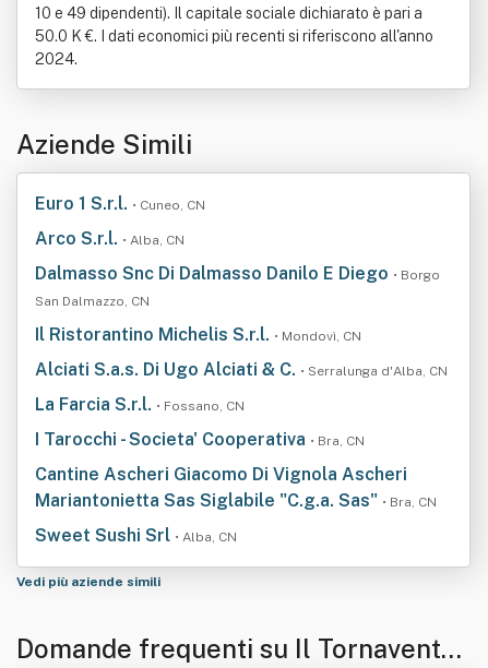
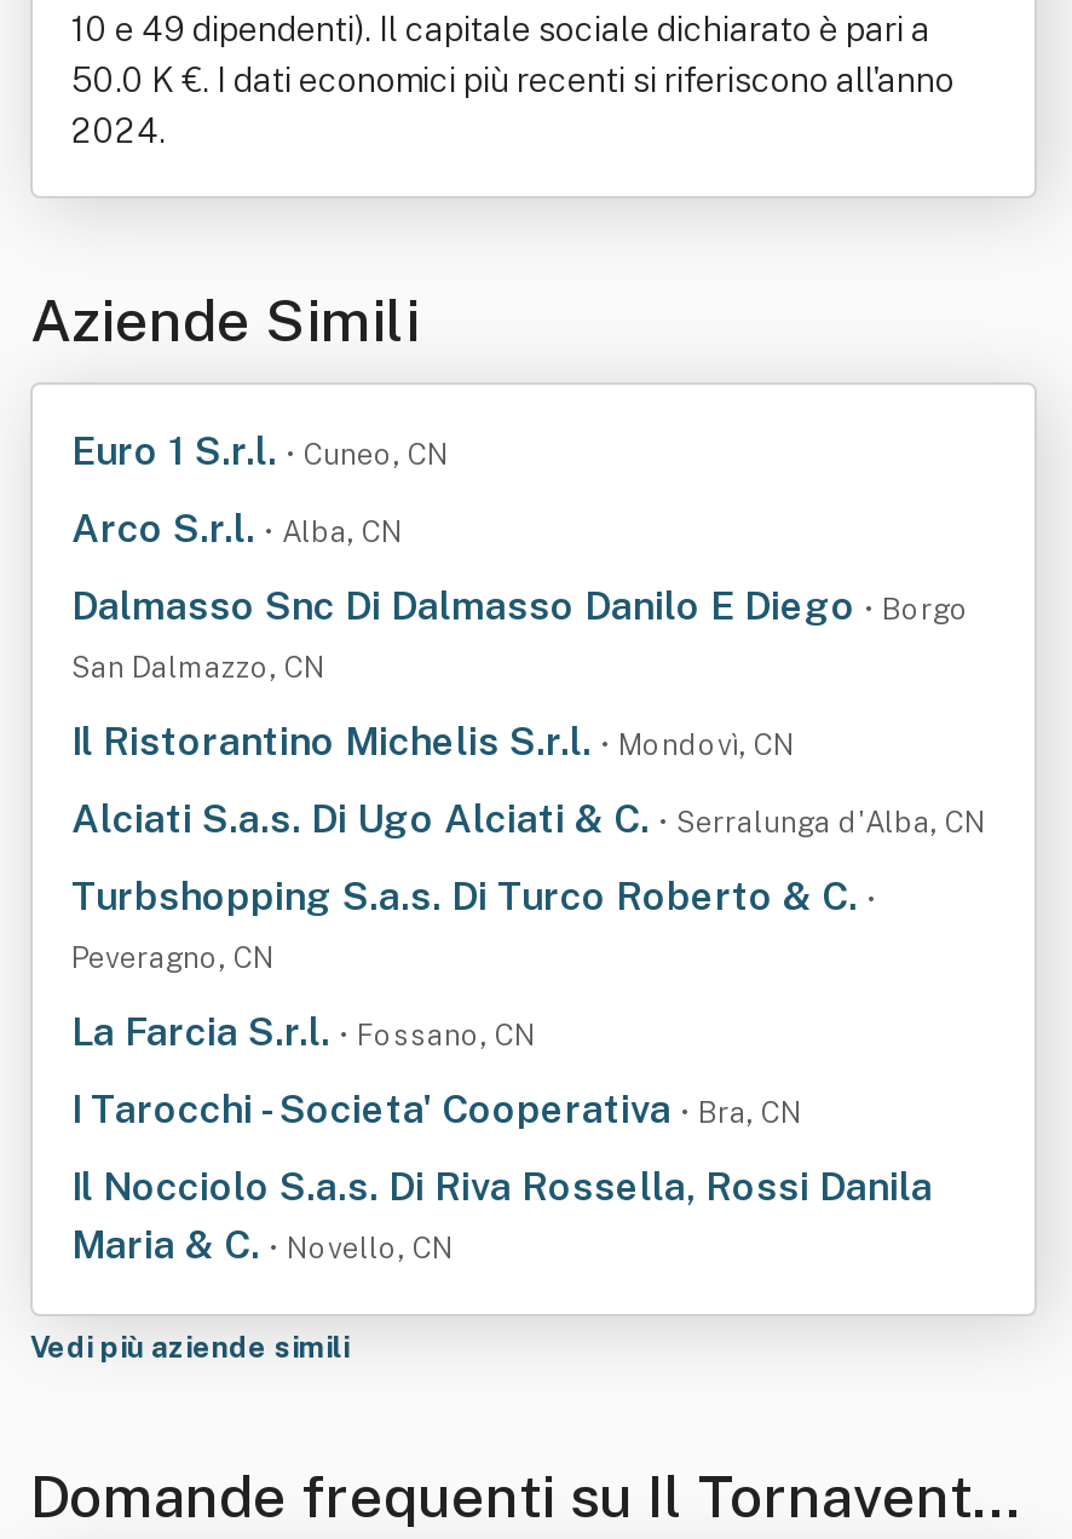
none -> [71,874,877,975] Turbshopping S.a.s. Di Turco Roberto & C. • | Peveragno, CN
moved [35,394,365,450] -> [71,1009,802,1132]: La Farcia S.r.l. • Fossano, CN | I Tarocchi - Societa' Cooperativa • Bra, CN
[35,464,437,546] Cantine Ascheri Giacomo Di Vignola Ascheri | Mariantonietta Sas Siglabile "C.g.a. Sas" • Bra, CN | Sweet Sushi Srl • Alba, CN -> [71,1164,933,1268] Il Nocciolo S.a.s. Di Riva Rossella, Rossi Danila | Maria & C. • Novello, CN

